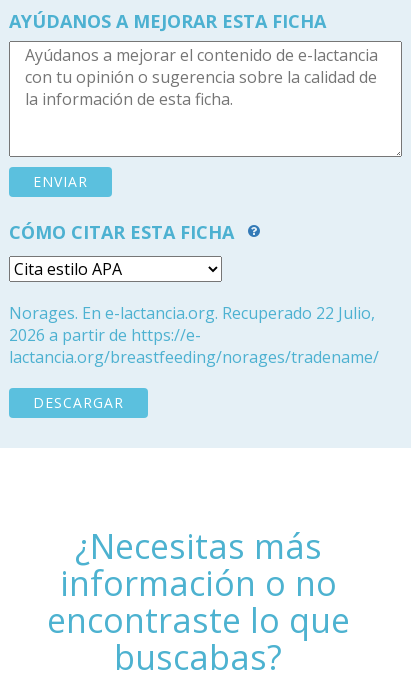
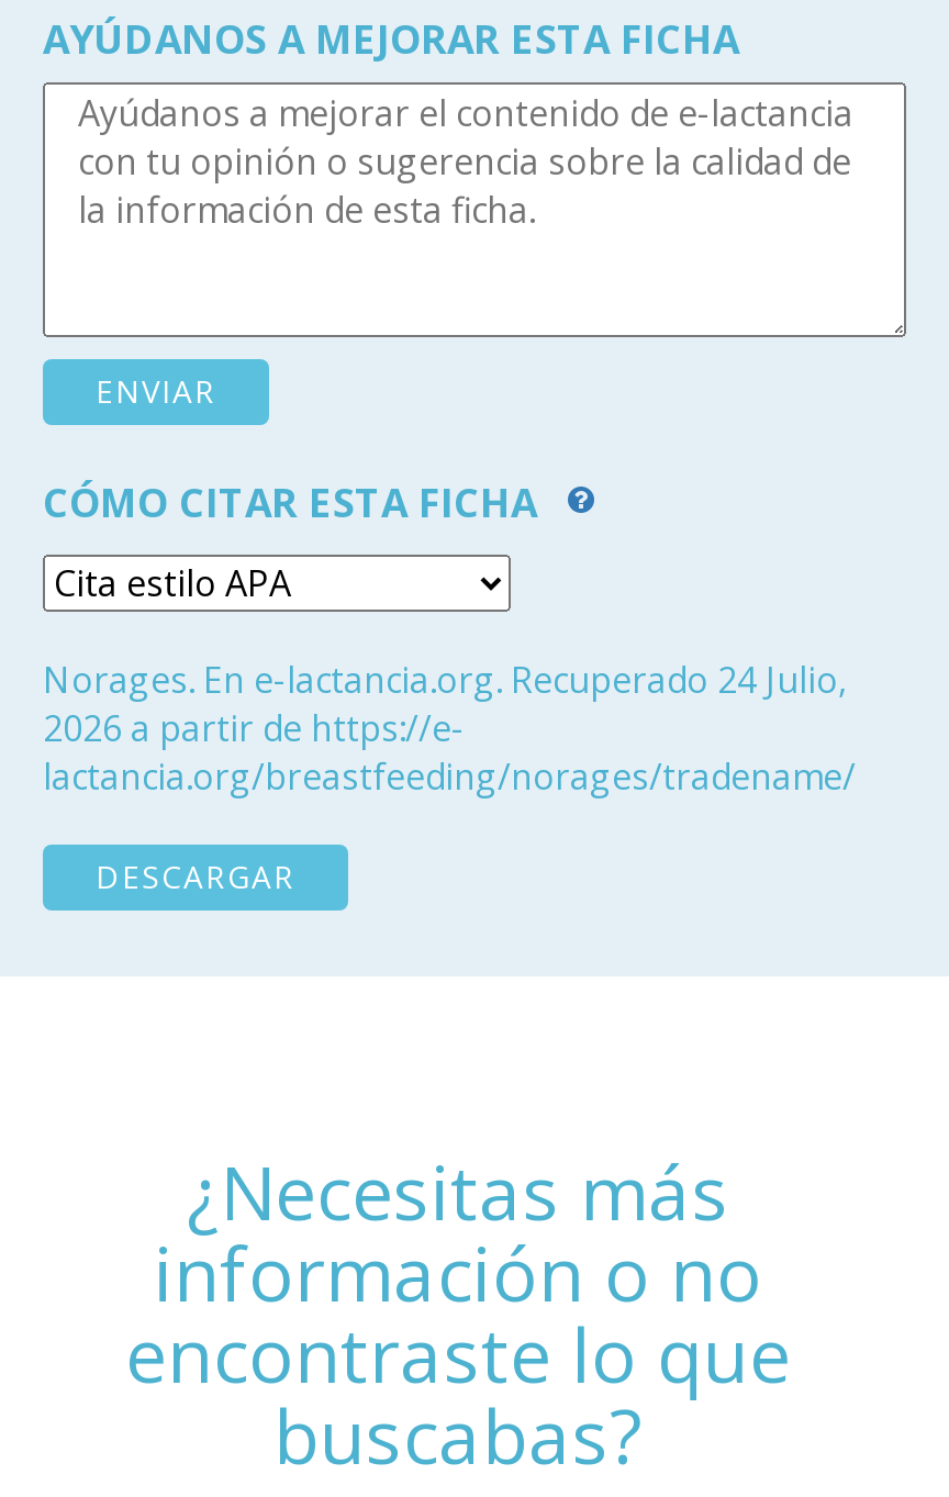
[9,302,375,324] Norages. En e-lactancia.org. Recuperado 22 Julio, -> [43,656,847,704] Norages. En e-lactancia.org. Recuperado 24 Julio,

